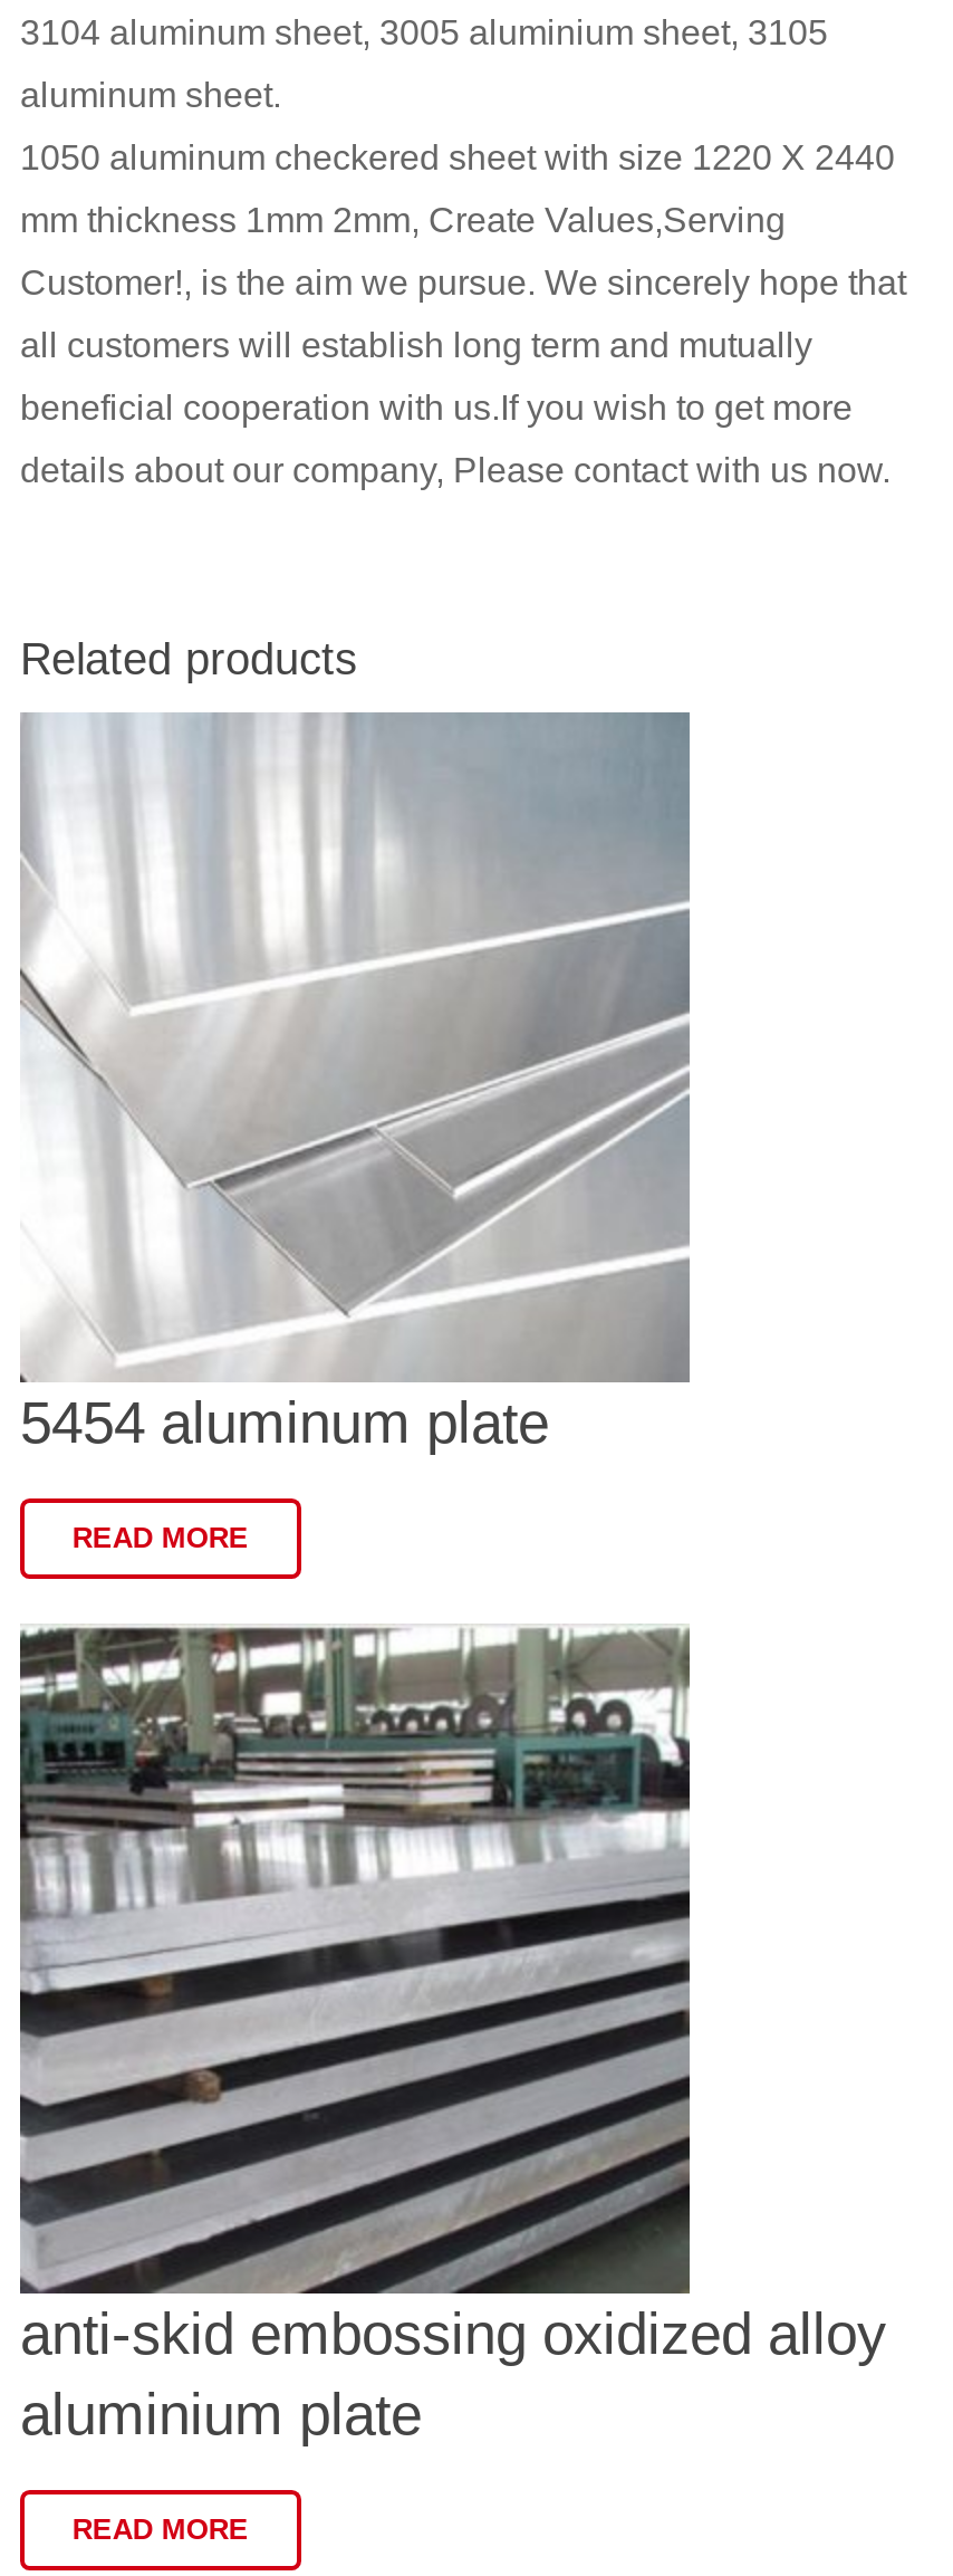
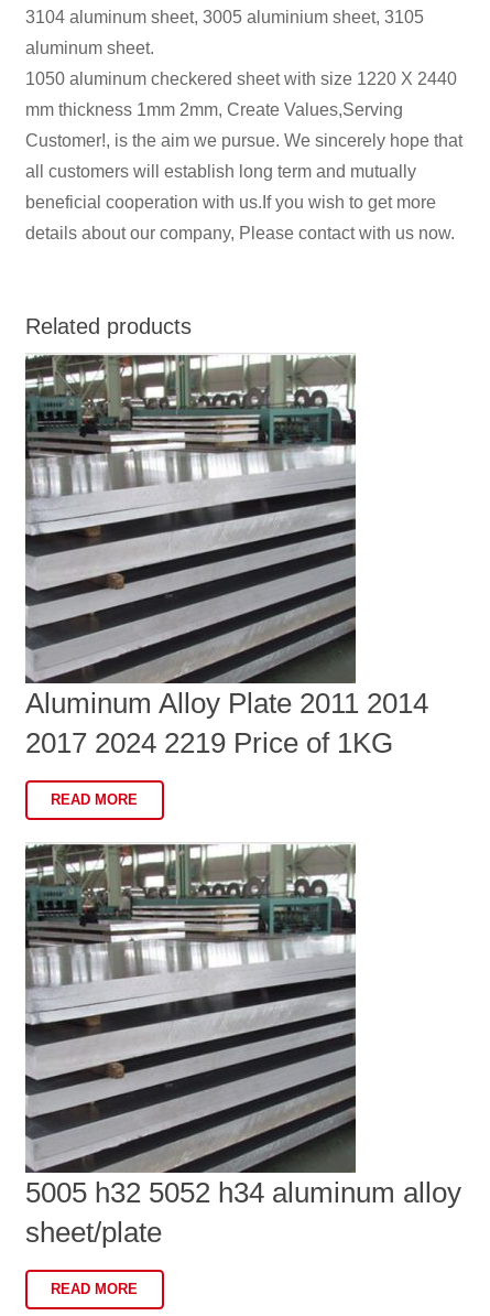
[20,712,690,1291] [image] -> [24,354,356,678] [image]
[20,1388,549,1455] 5454 aluminum plate -> [25,686,428,759] Aluminum Alloy Plate 2011 2014 | 2017 2024 2219 Price of 1KG
[20,2299,886,2446] anti-skid embossing oxidized alloy | aluminium plate -> [25,1175,461,1248] 5005 h32 5052 h34 aluminum alloy | sheet/plate

